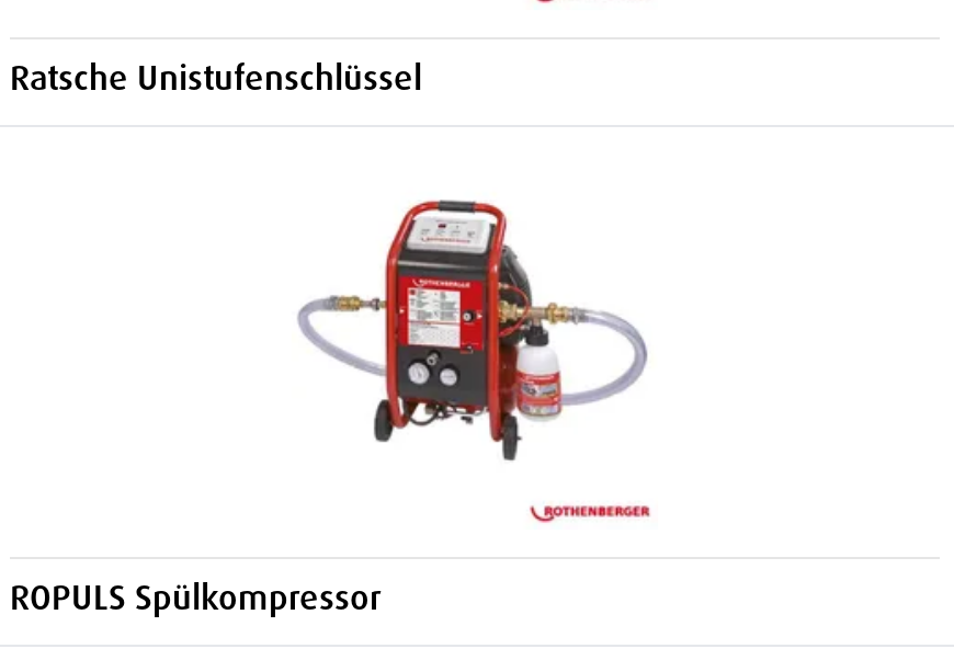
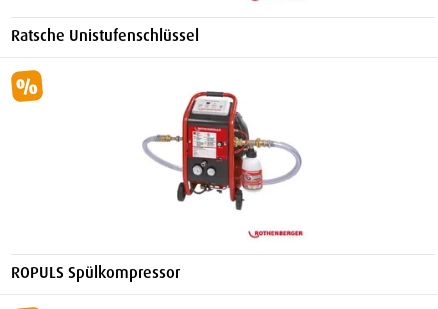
none -> [10,69,44,103] [image]

